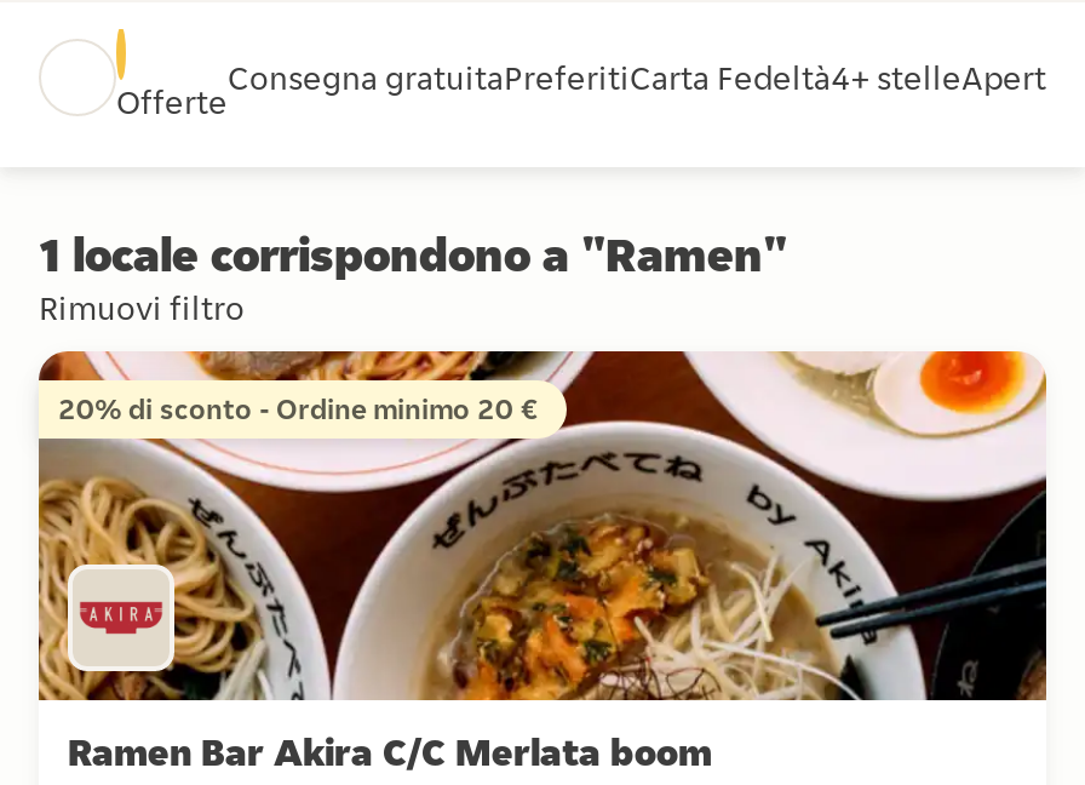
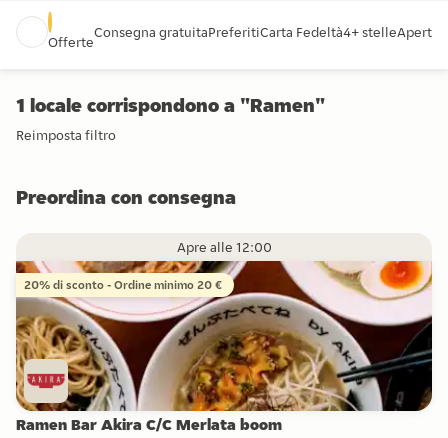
[39,286,245,330] Rimuovi filtro -> [16,126,271,256] Reimposta filtro | Preordina con consegna | Apre alle 12:00
moved [39,351,1046,715] -> [16,260,432,412]: [image]

